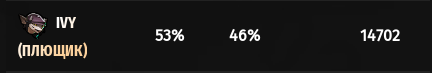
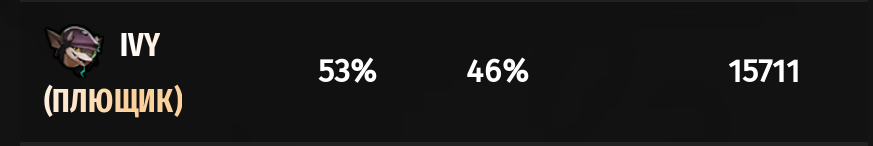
[360,26,400,45] 14702 -> [728,52,800,90] 15711

